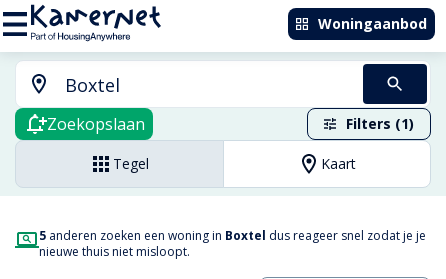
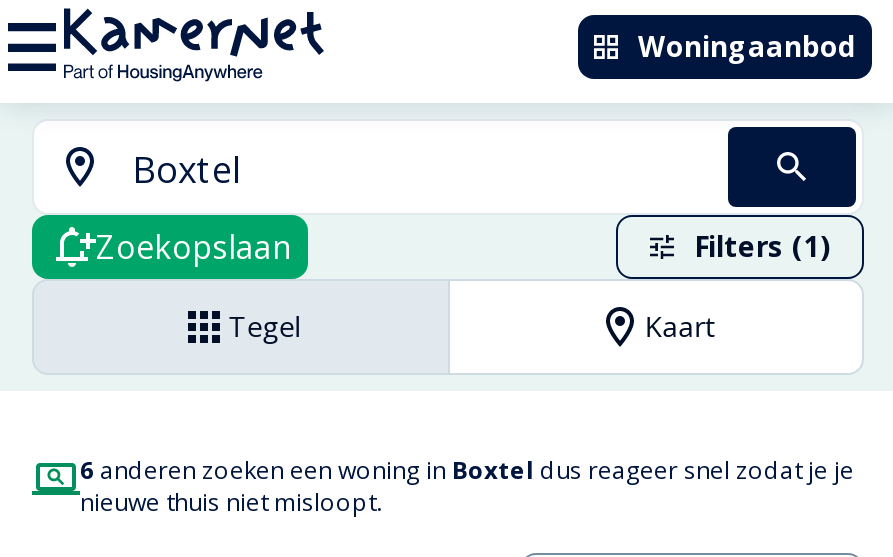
[39,227,426,244] 5 anderen zoeken een woning in Boxtel dus reageer snel zodat je je -> [80,453,854,487] 6 anderen zoeken een woning in Boxtel dus reageer snel zodat je je

